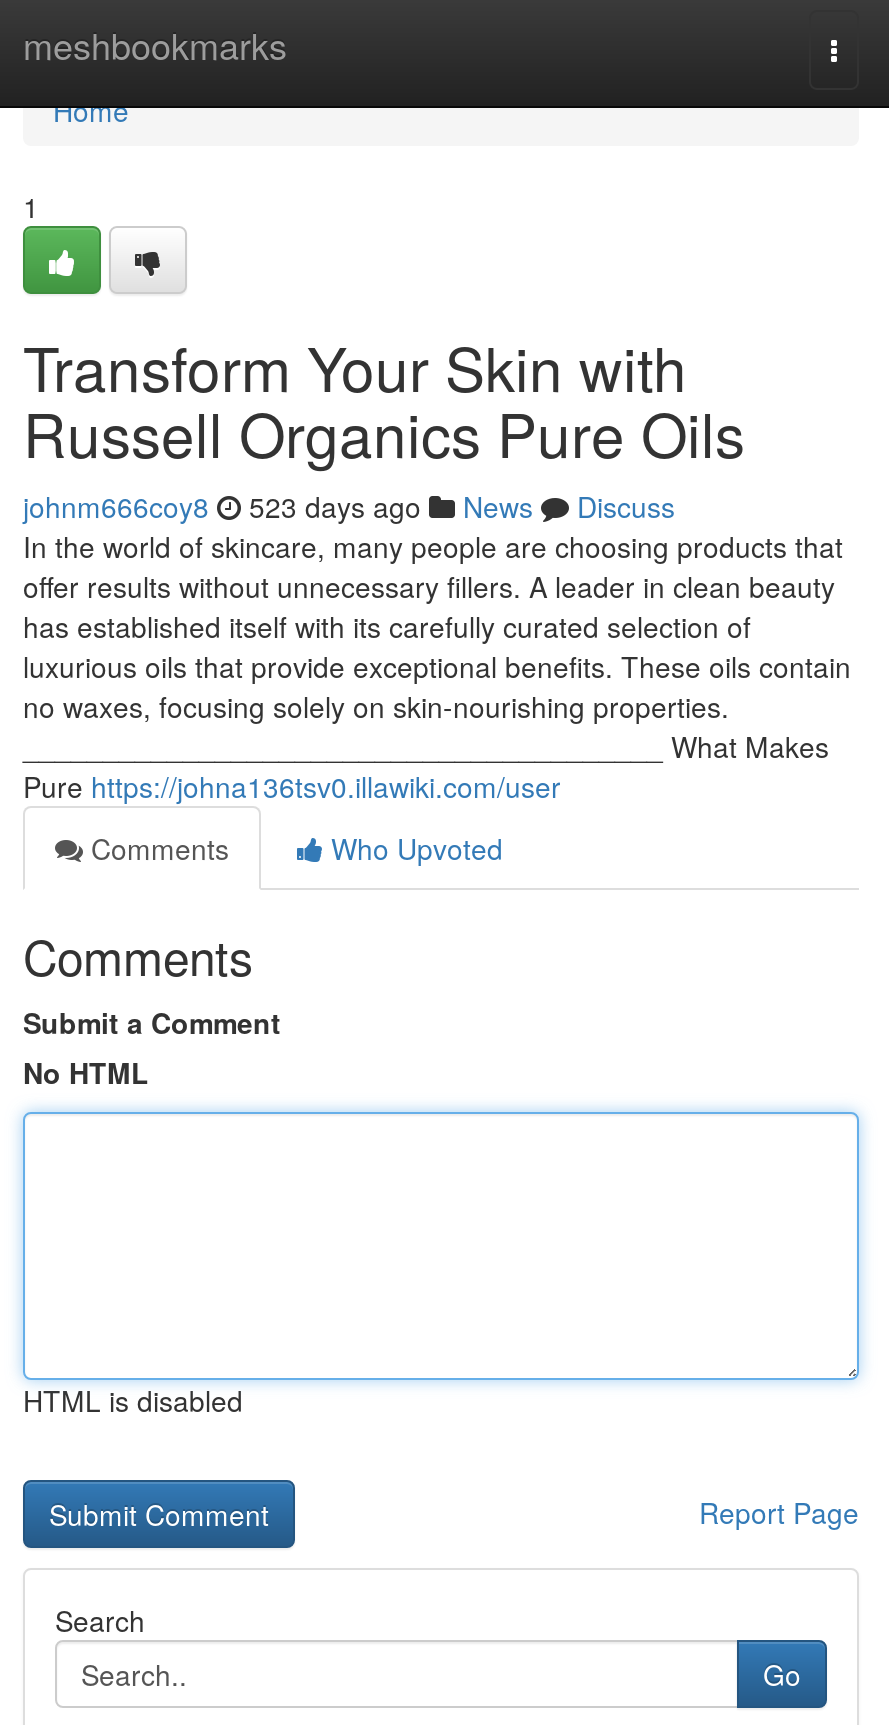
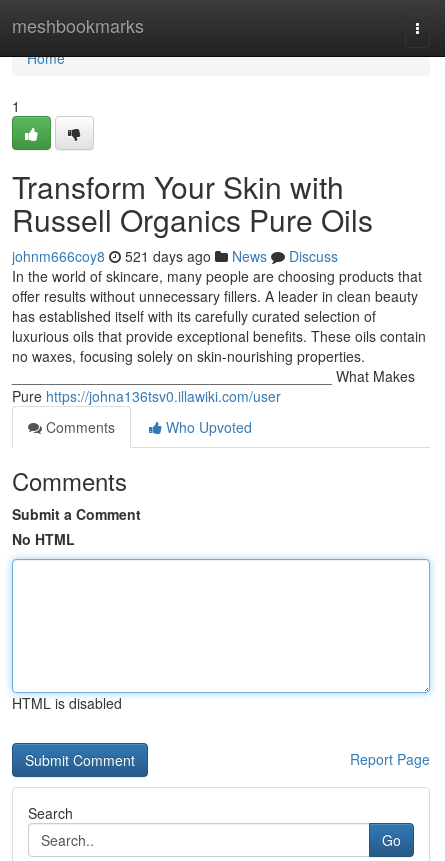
[23,486,675,526] johnm666coy8 523 days ago News Discuss -> [12,246,338,266] johnm666coy8 521 days ago News Discuss

